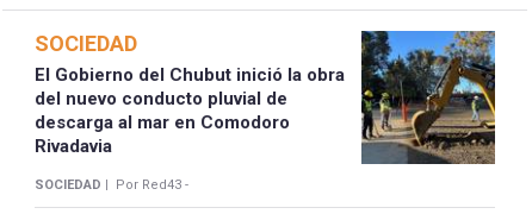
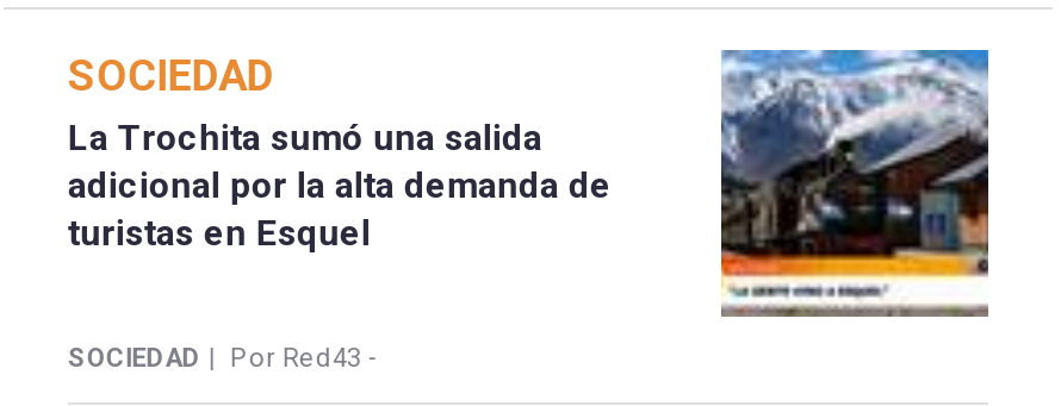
[360,30,496,165] [image] -> [719,48,991,317] [image]
[34,64,344,157] El Gobierno del Chubut inició la obra | del nuevo conducto pluvial de | descarga al mar en Comodoro | Rivadavia -> [67,117,611,255] La Trochita sumó una salida | adicional por la alta demanda de | turistas en Esquel

